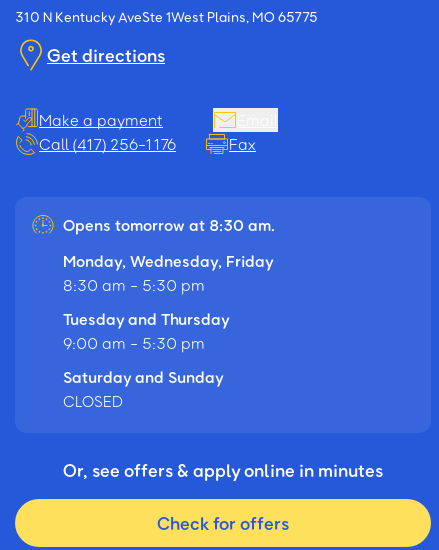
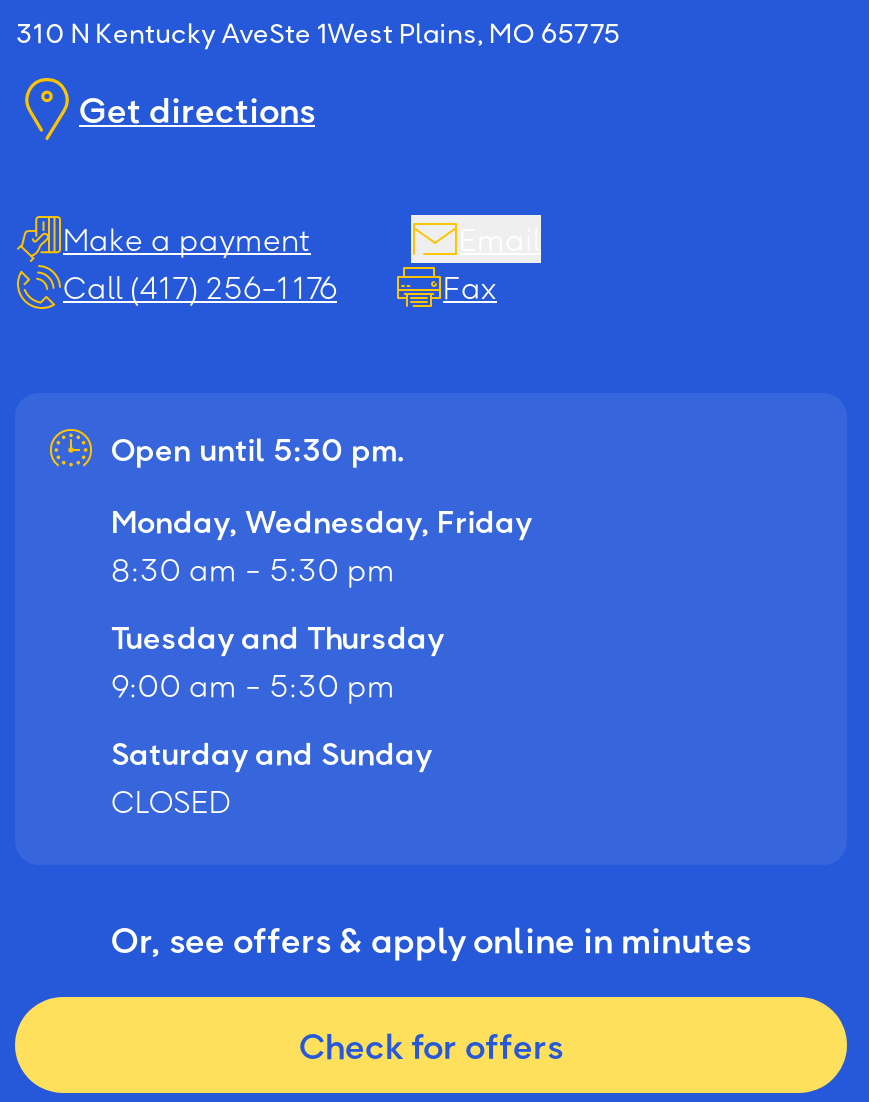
[63,215,275,235] Opens tomorrow at 8:30 am. -> [111,429,405,469] Open until 5:30 pm.

